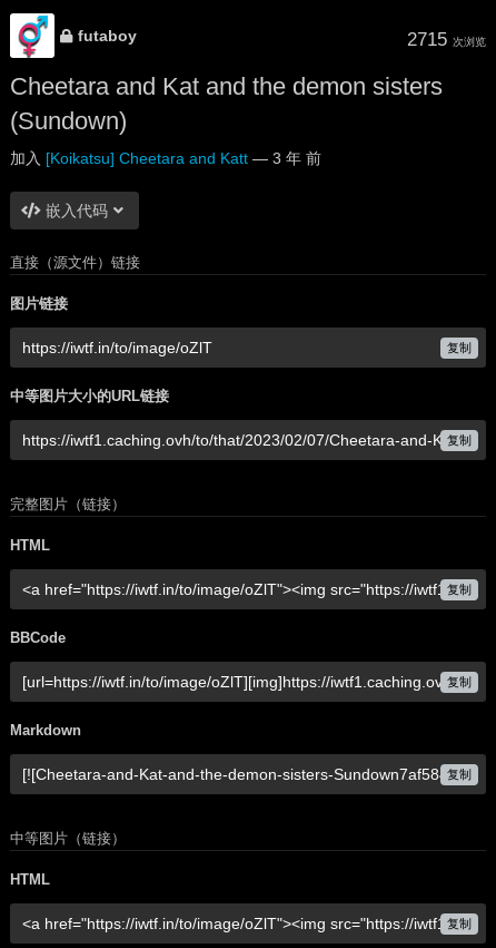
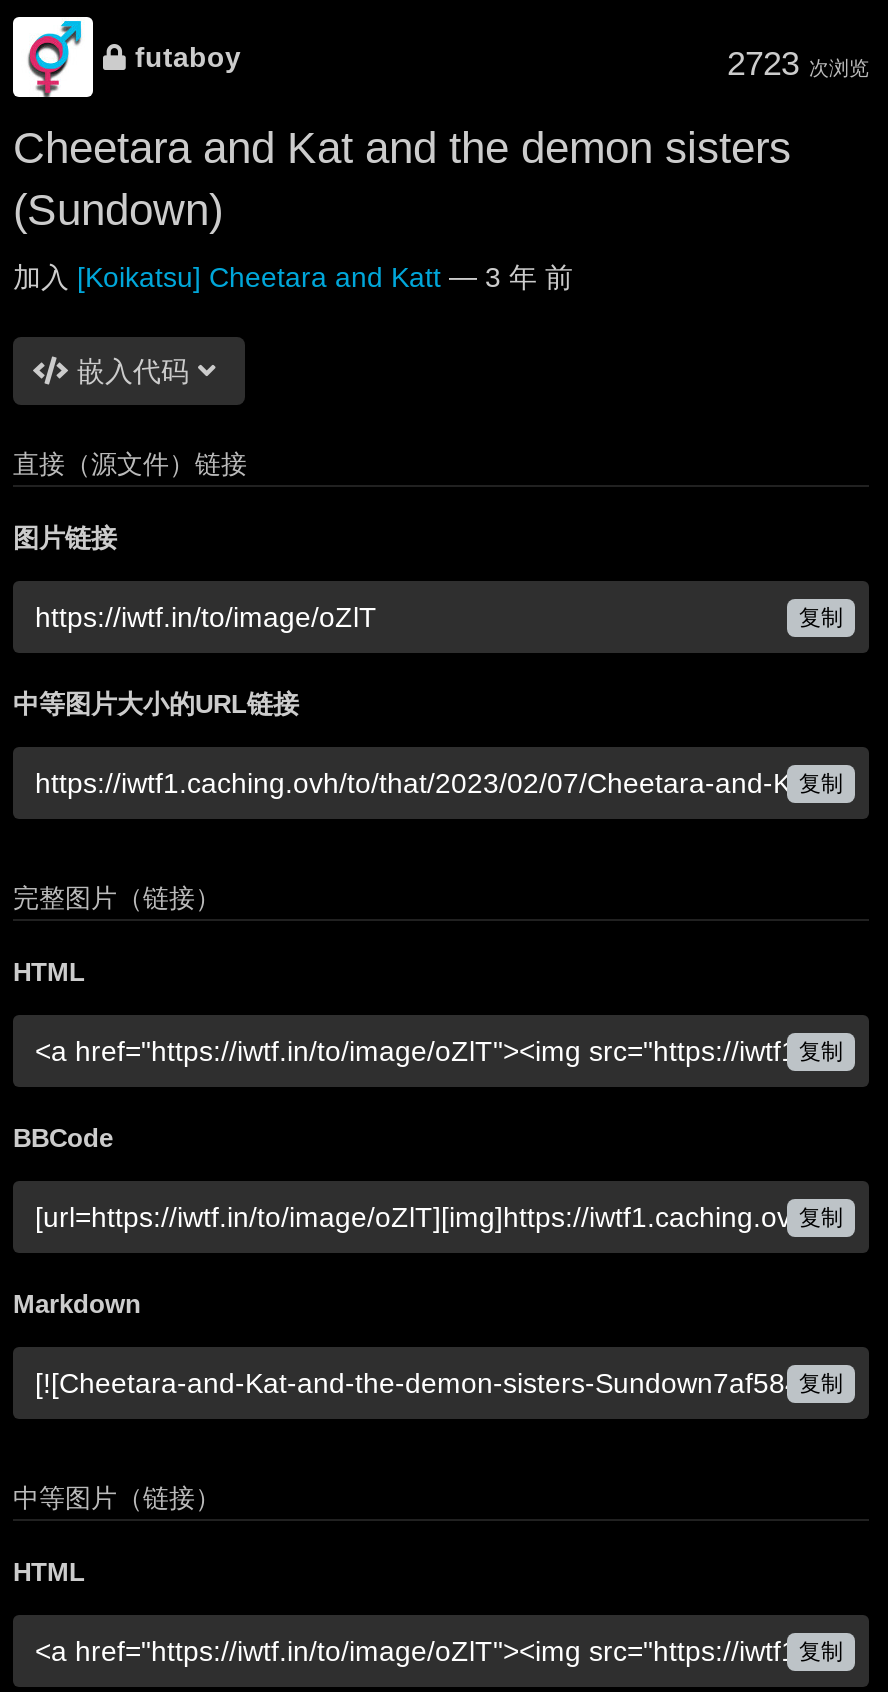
[407,29,486,50] 2715次浏览 -> [727,45,869,83] 2723次浏览

